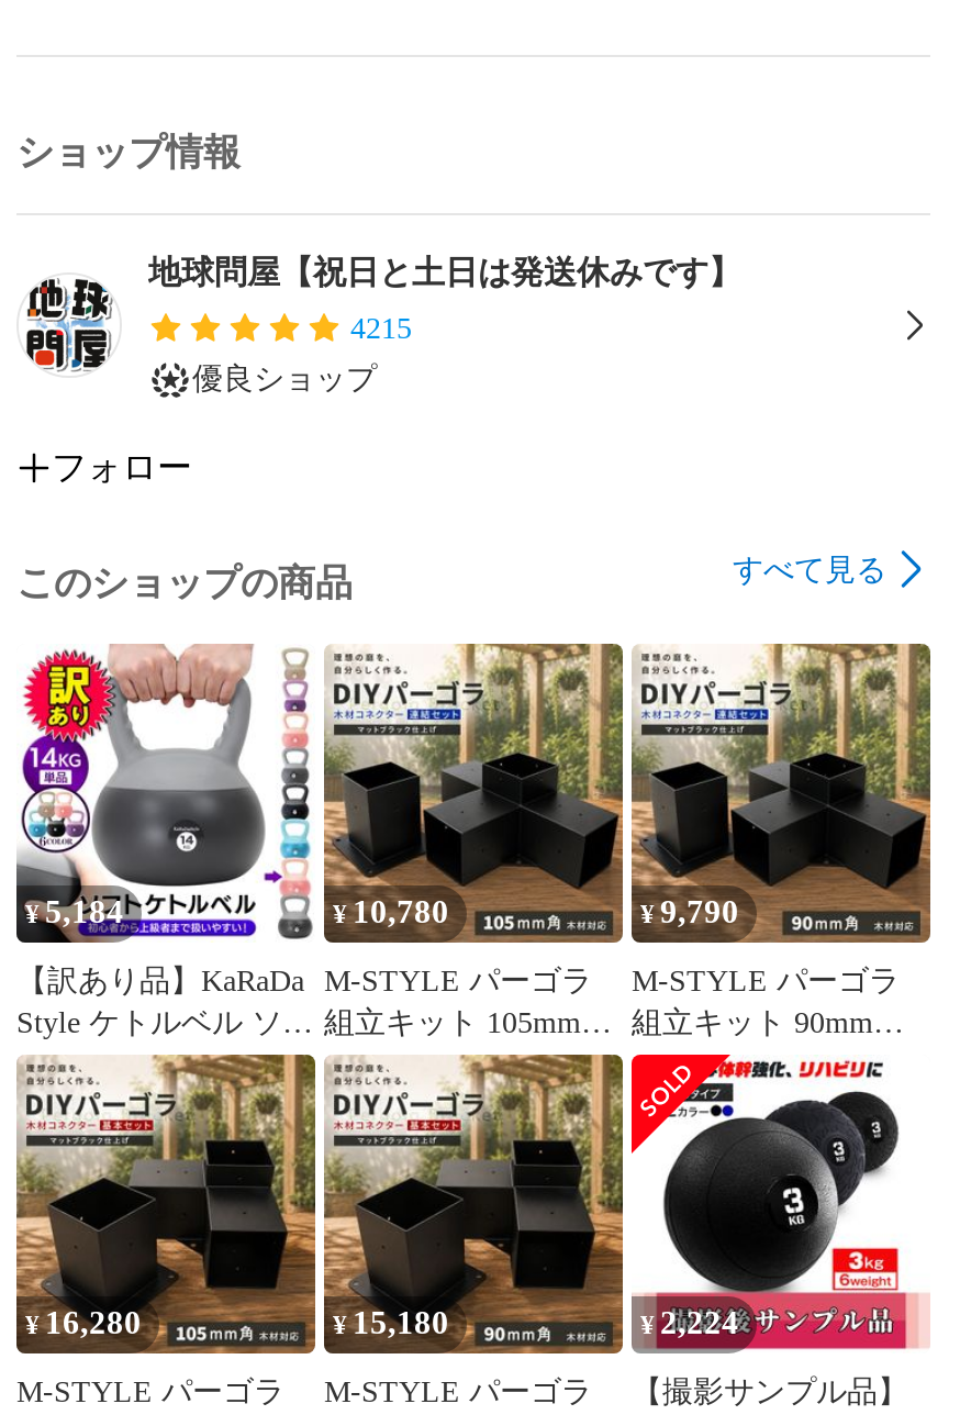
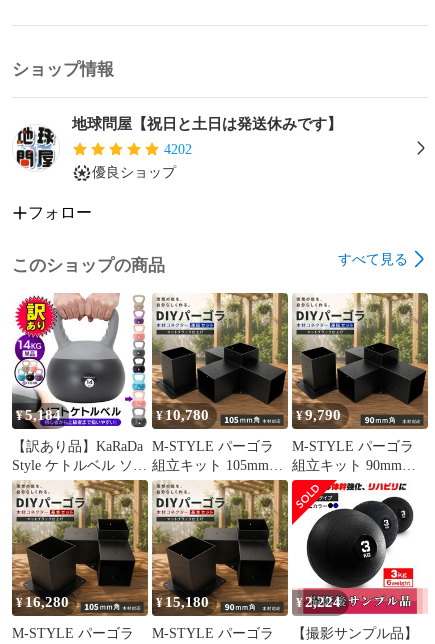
[350,311,412,344] 4215 -> [164,142,192,157] 4202

